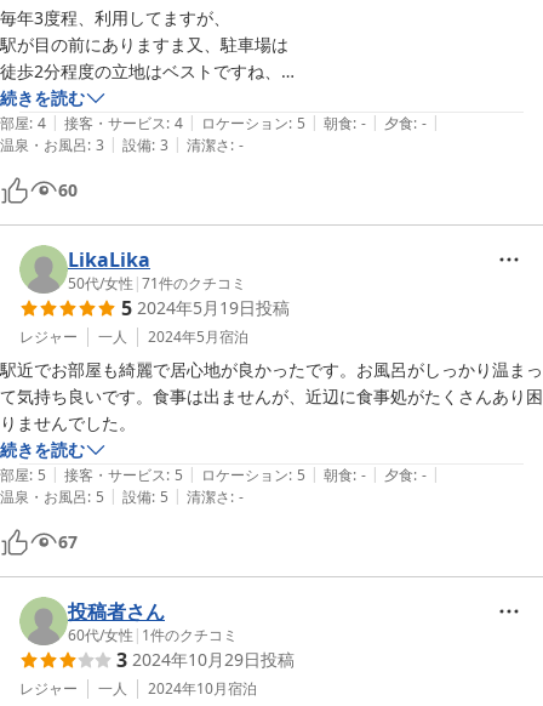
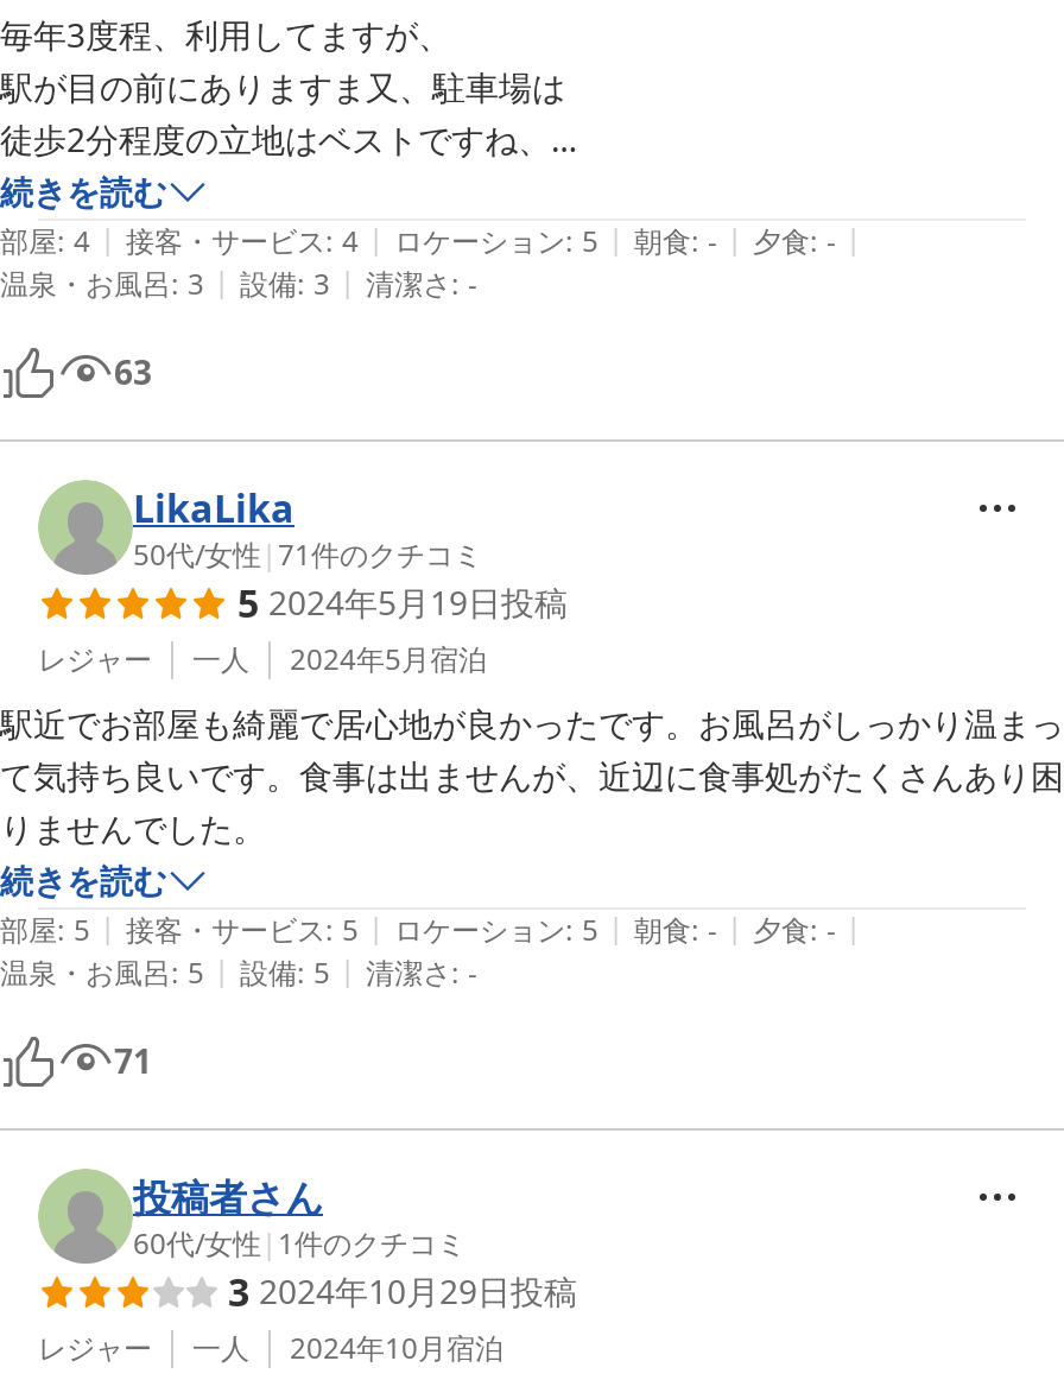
[58,178,78,201] 60 -> [114,349,152,394] 63
[58,530,78,553] 67 -> [114,1038,152,1083] 71

